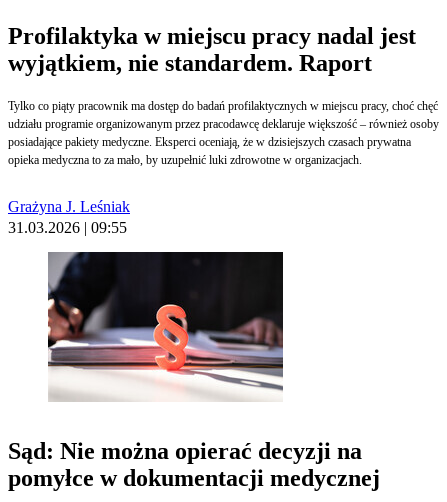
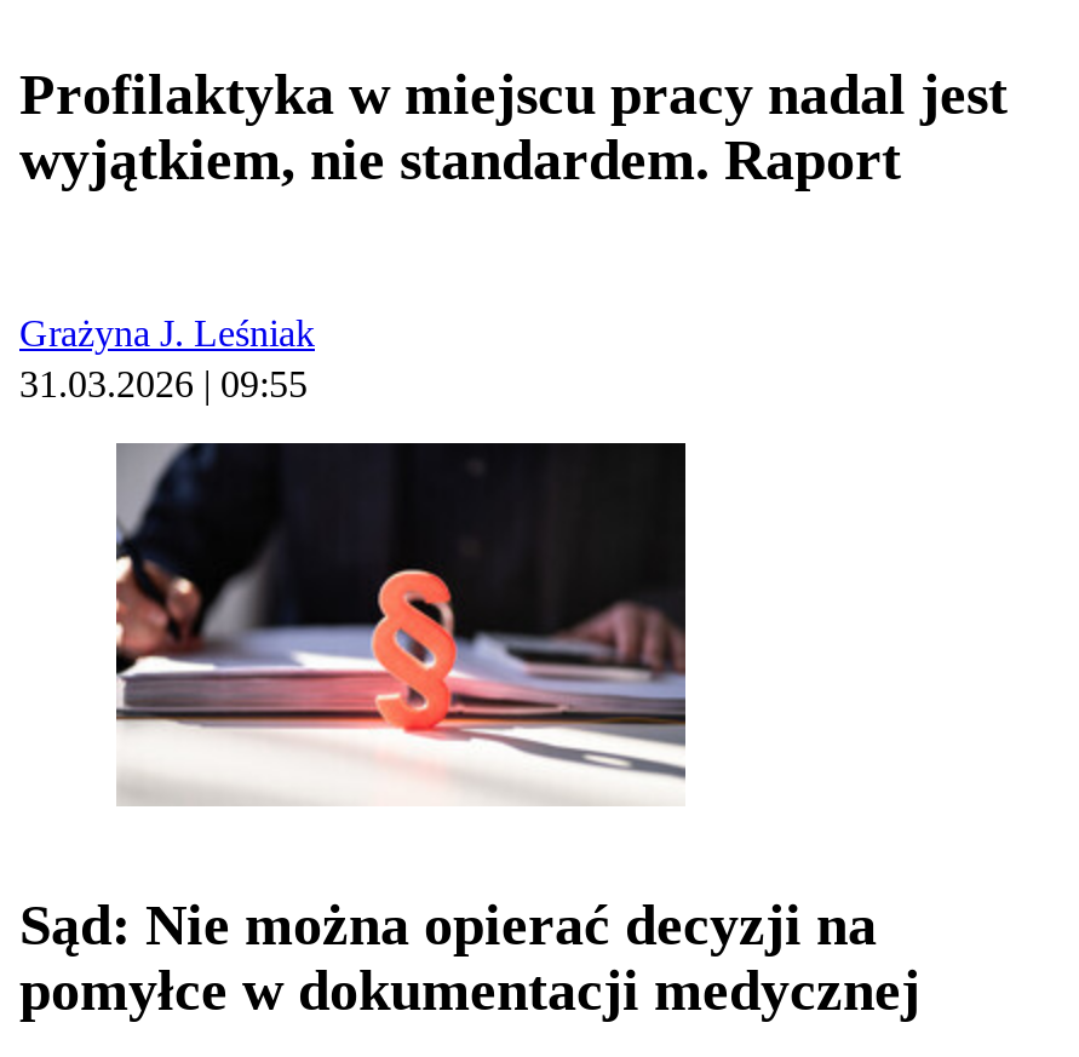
[8,99,439,167] Tylko co piąty pracownik ma dostęp do badań profilaktycznych w miejscu pracy, choć chęć | udziału programie organizowanym przez pracodawcę deklaruje większość – również osoby | posiadające pakiety medyczne. Eksperci oceniają, że w dzisiejszych czasach prywatna | opieka medyczna to za mało, by uzupełnić luki zdrowotne w organizacjach. -> none

